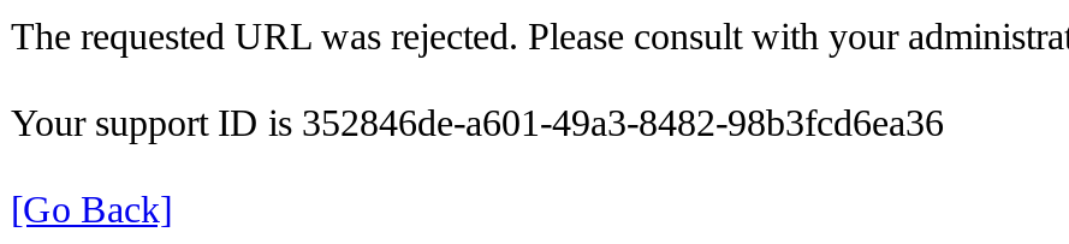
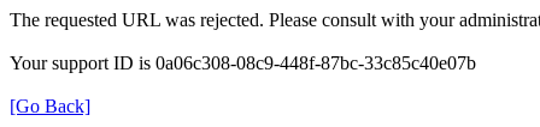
[11,102,944,143] Your support ID is 352846de-a601-49a3-8482-98b3fcd6ea36 -> [10,53,476,73] Your support ID is 0a06c308-08c9-448f-87bc-33c85c40e07b

